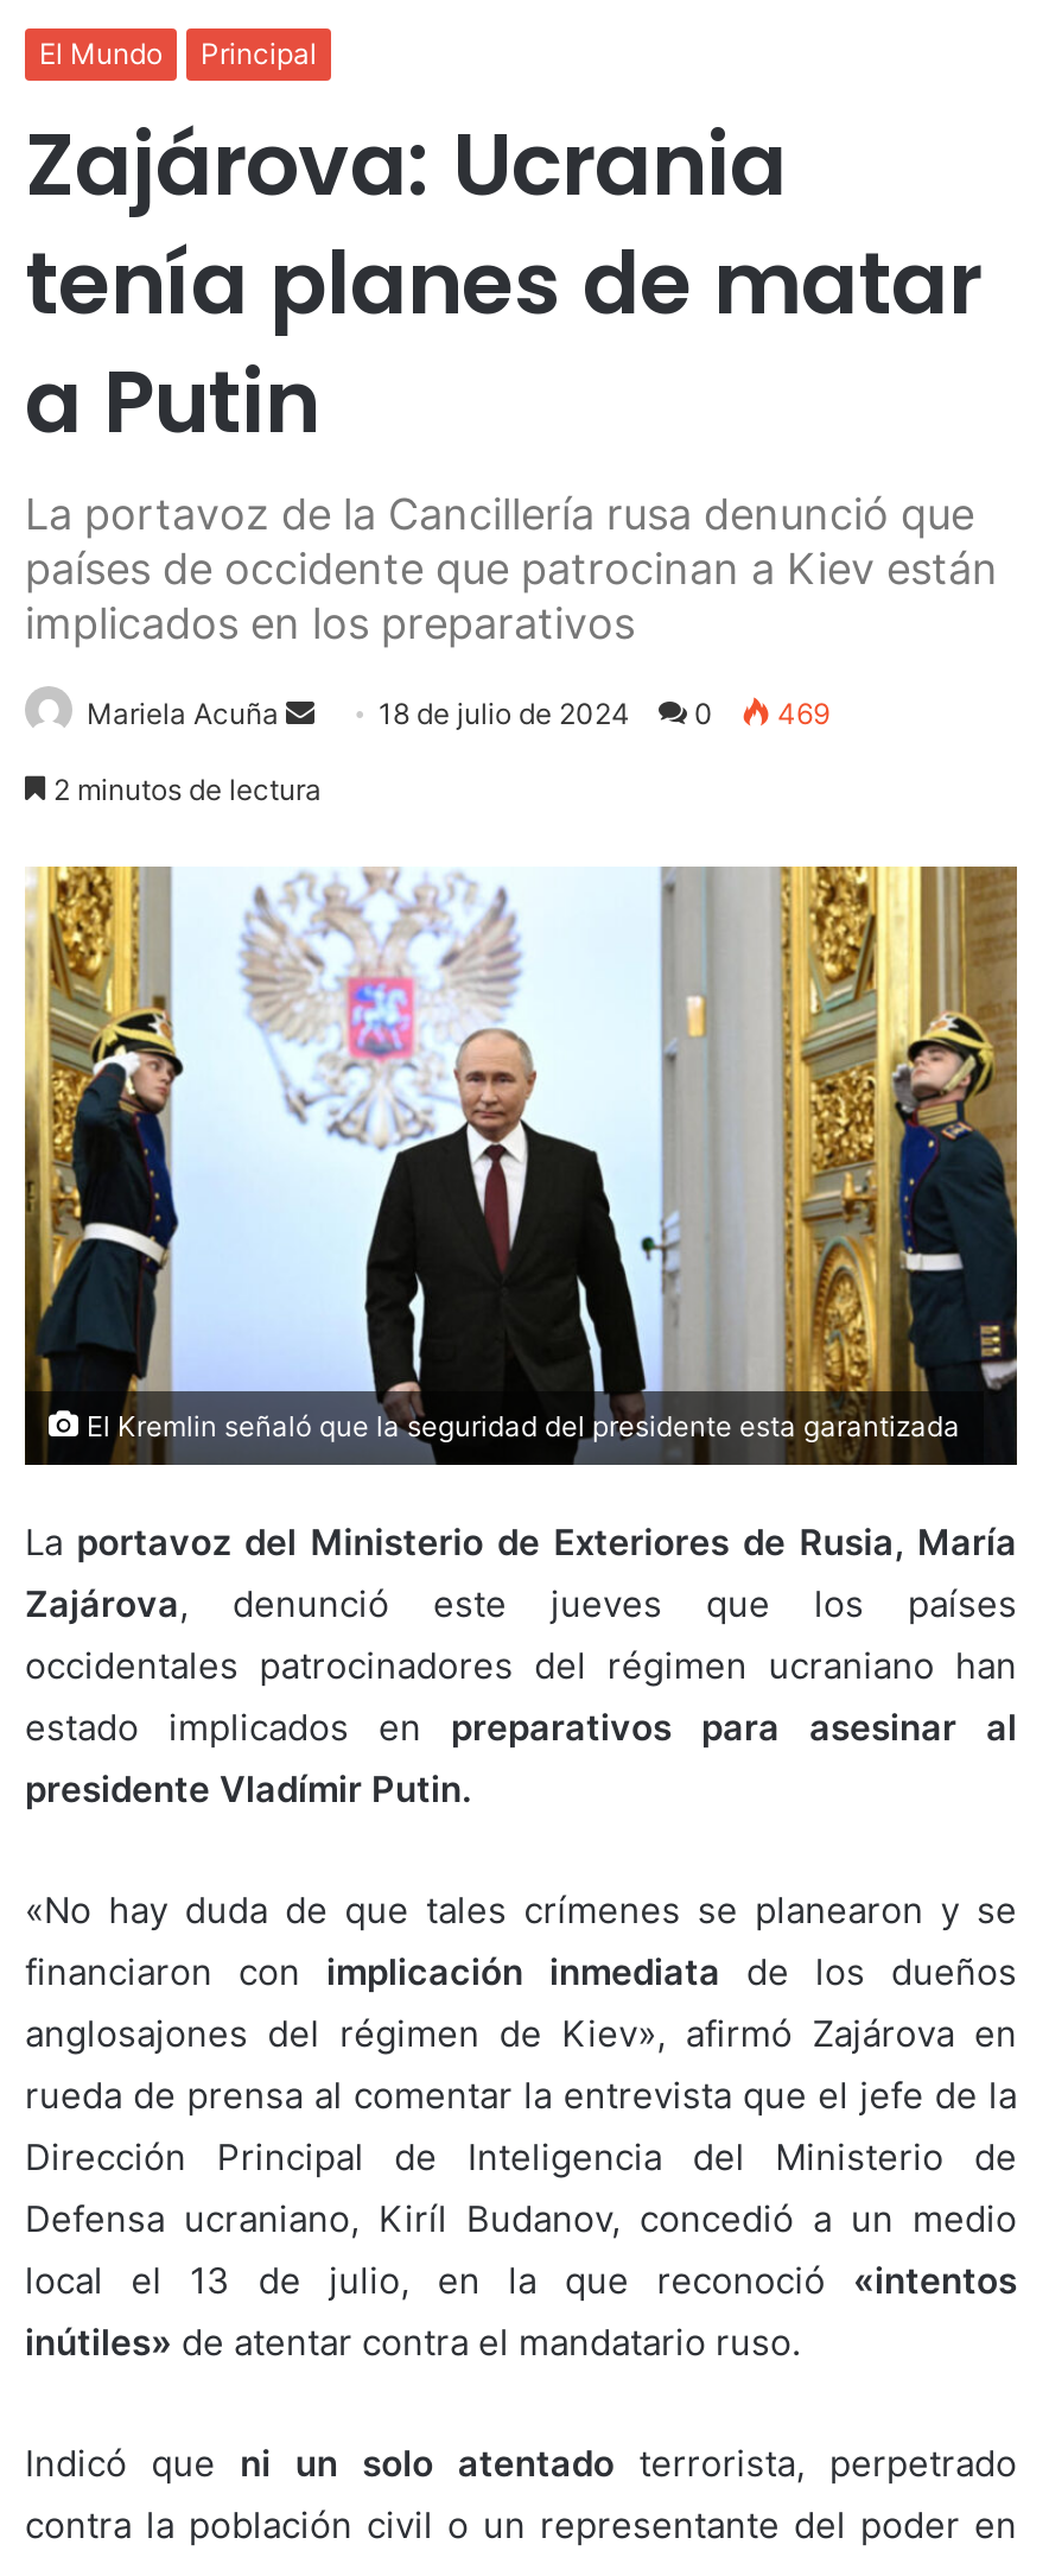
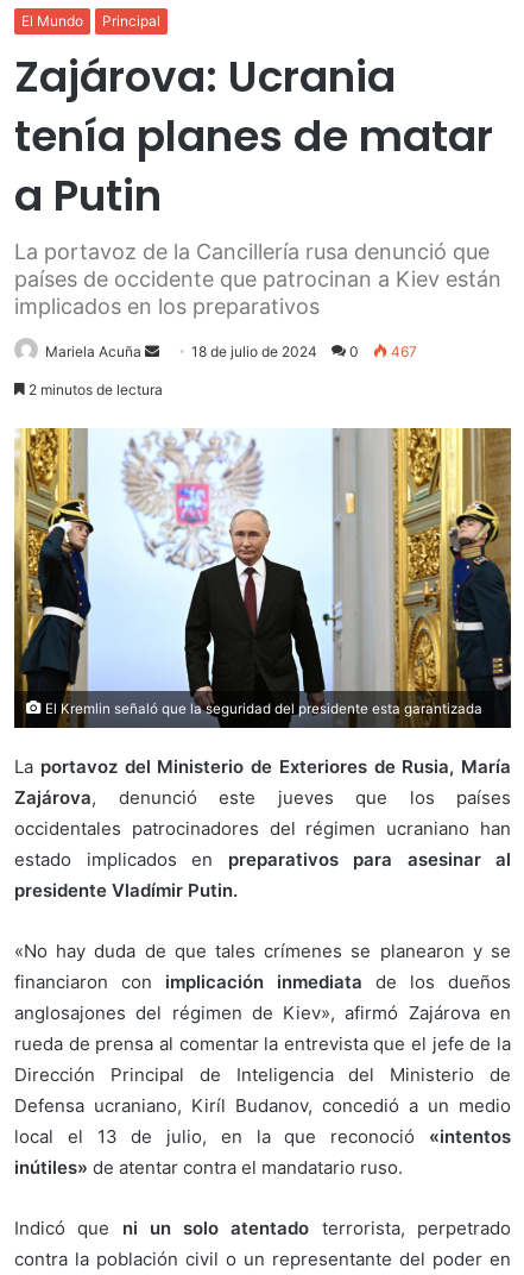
[770,696,829,731] 469 -> [387,343,417,360] 467

